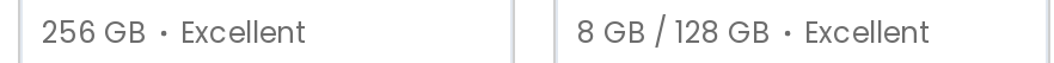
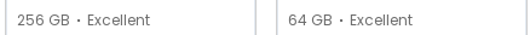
[577,13,929,53] 8 GB / 128 GB Excellent -> [288,10,413,30] 64 GB Excellent

